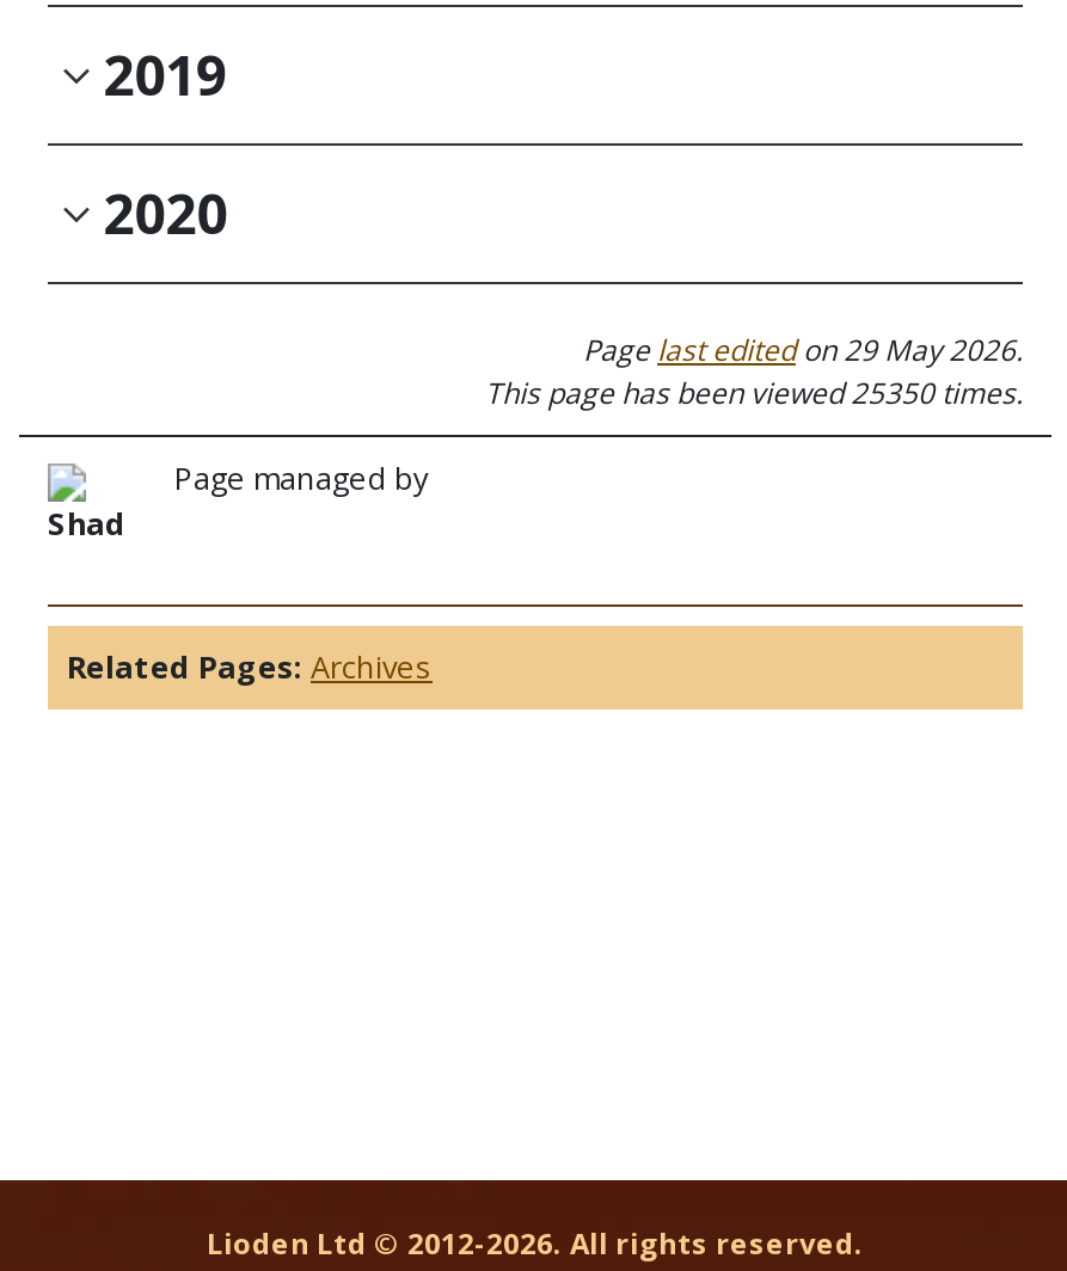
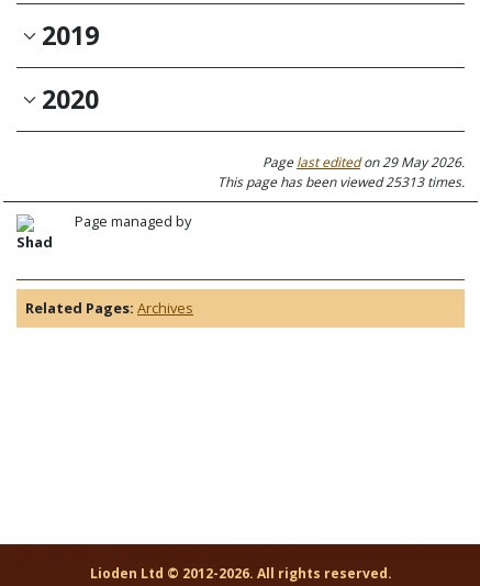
[485,373,1023,414] This page has been viewed 25350 times. -> [217,173,465,192] This page has been viewed 25313 times.

